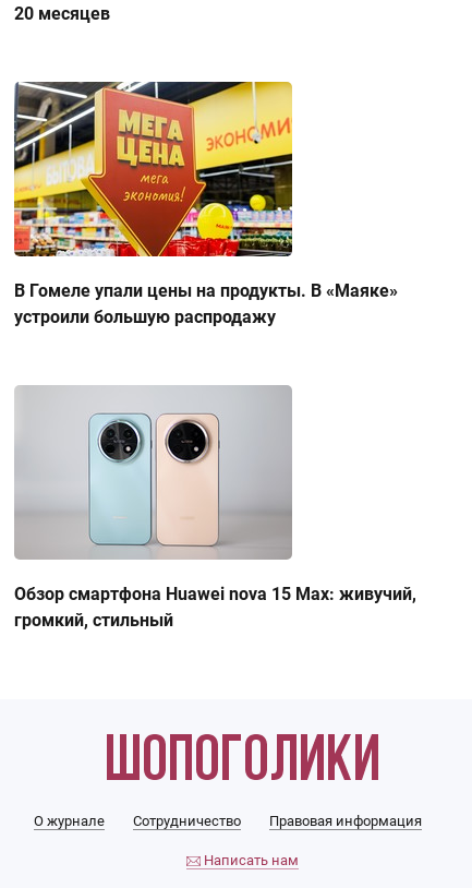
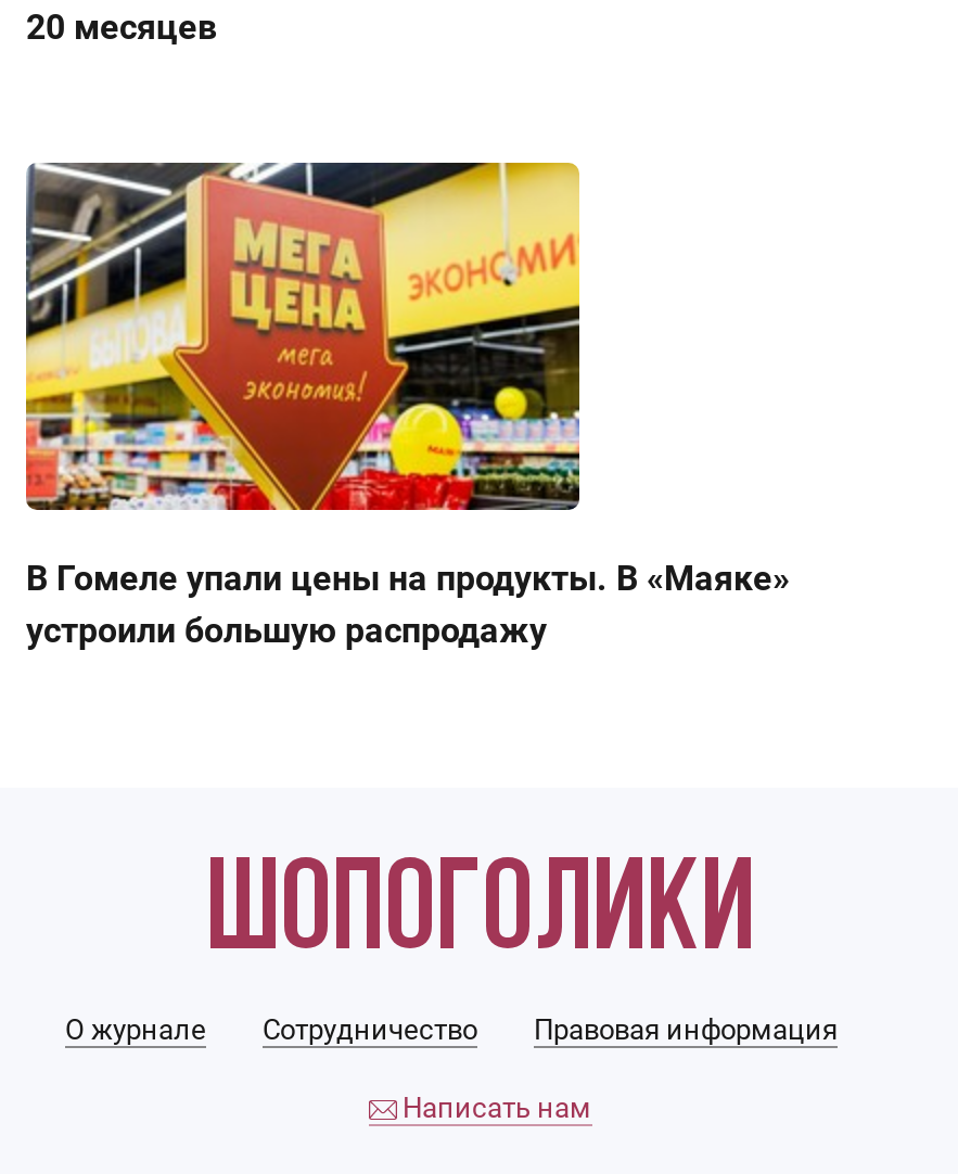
[14,385,416,631] [image] | Обзор смартфона Huawei nova 15 Max: живучий, | громкий, стильный -> none

